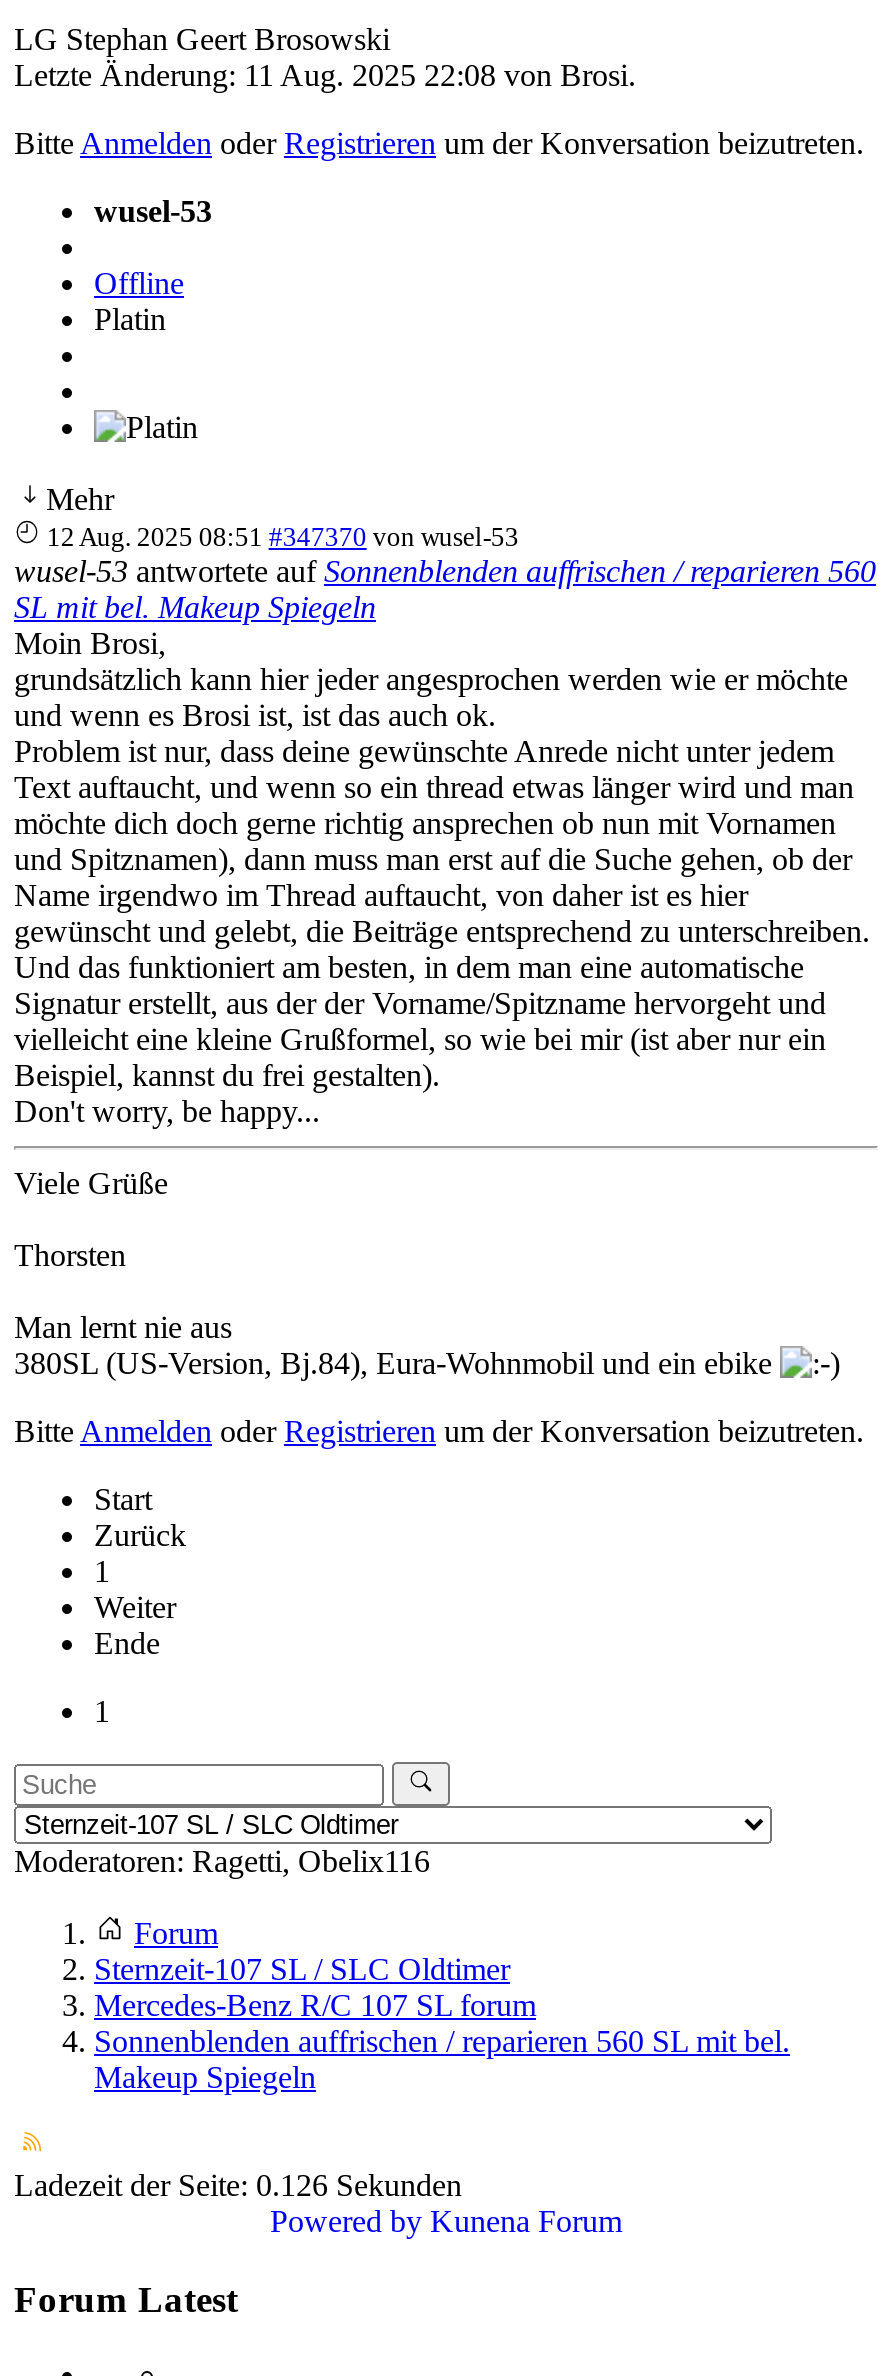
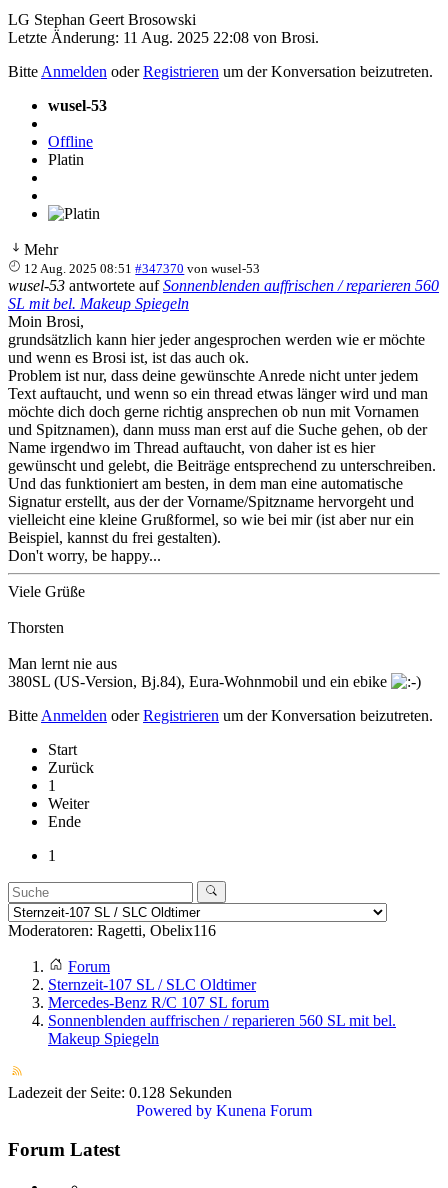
[14,2168,462,2202] Ladezeit der Seite: 0.126 Sekunden -> [8,1084,232,1101] Ladezeit der Seite: 0.128 Sekunden

